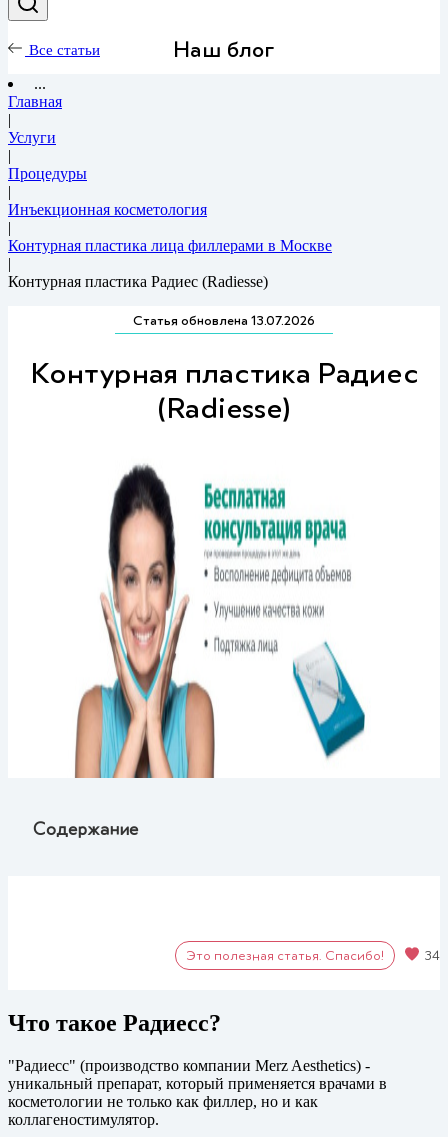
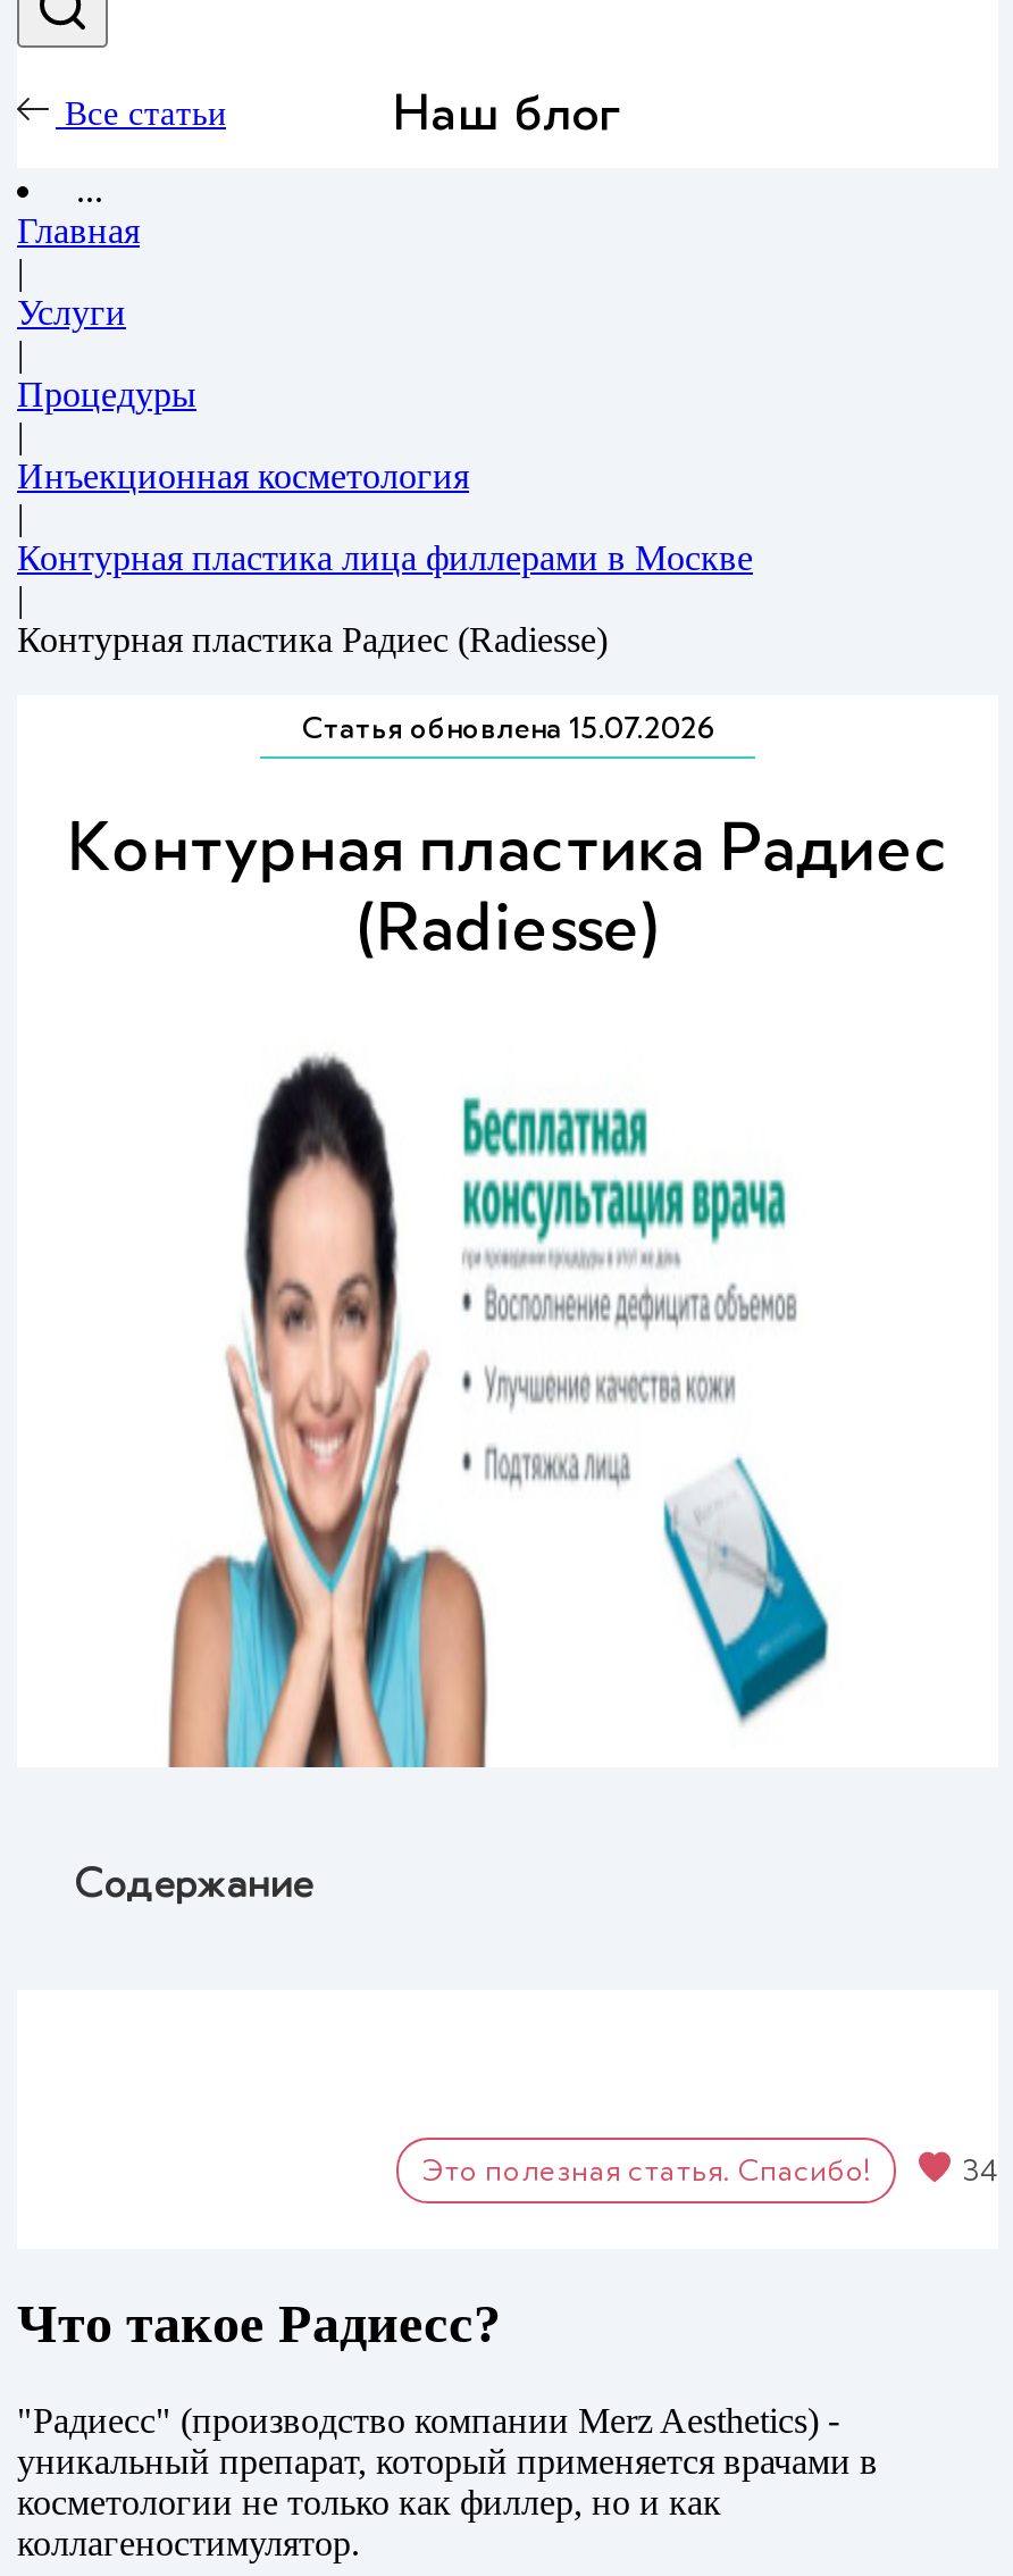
[133,310,315,329] Статья обновлена 13.07.2026 -> [301,704,714,747] Статья обновлена 15.07.2026

